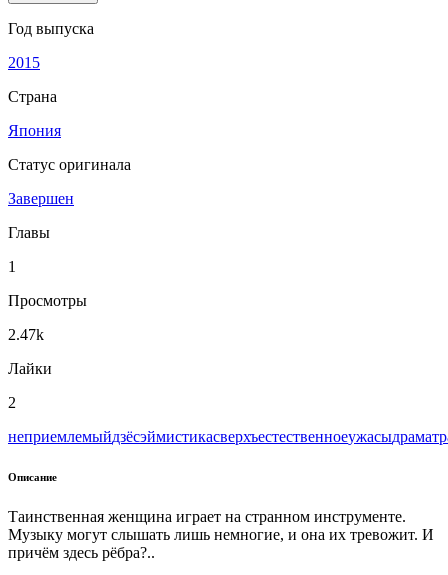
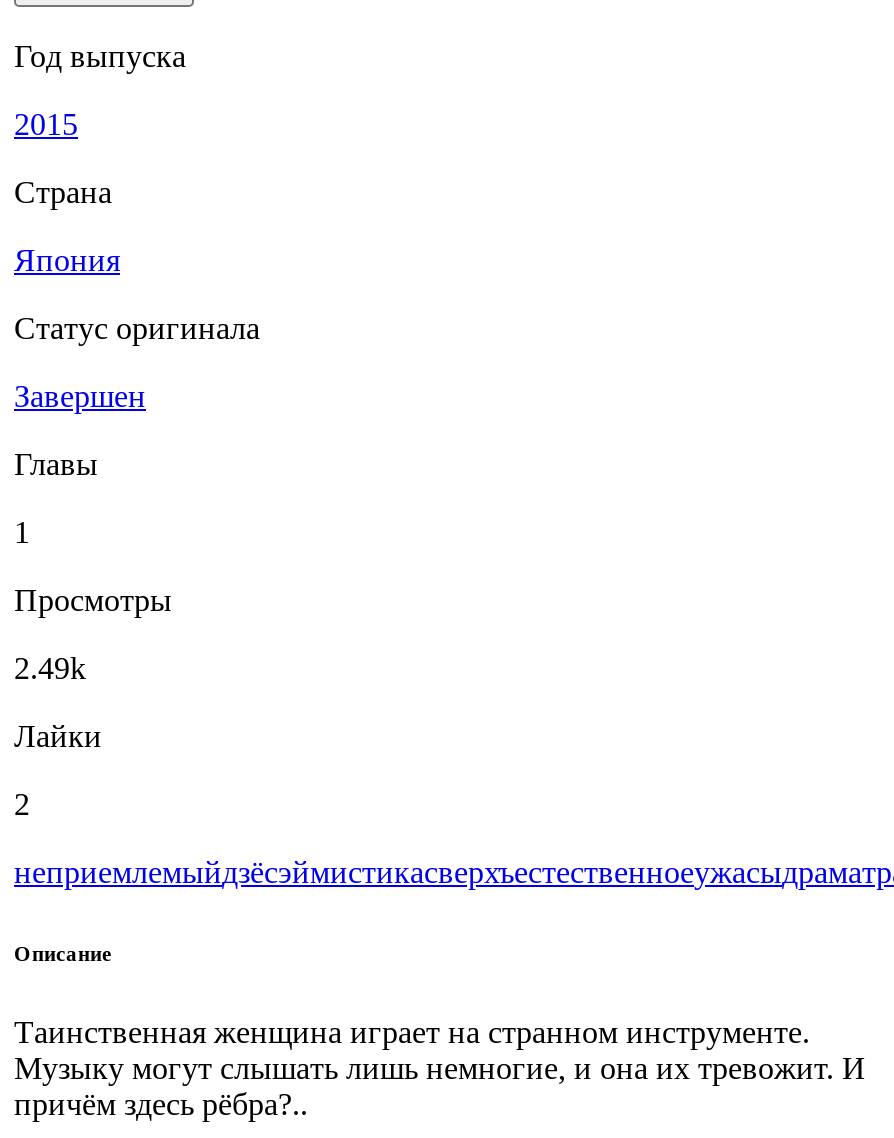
[8,326,44,343] 2.47k -> [14,651,86,685] 2.49k

